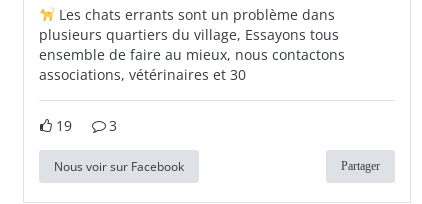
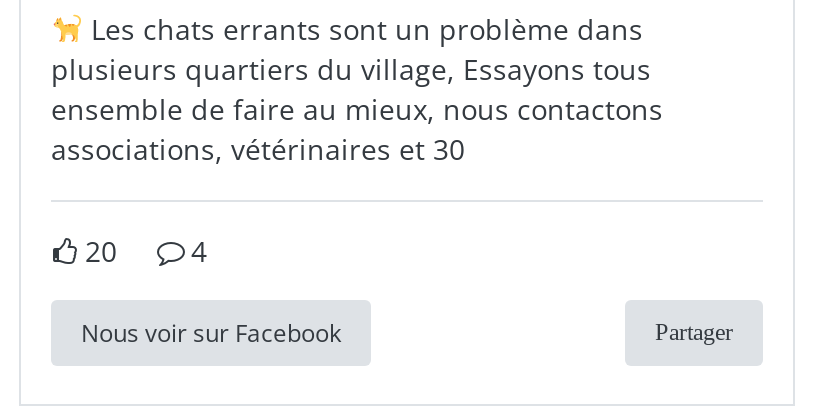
[56,116,72,135] 19 -> [85,232,117,270] 20
[109,116,117,135] 3 -> [191,232,207,270] 4

